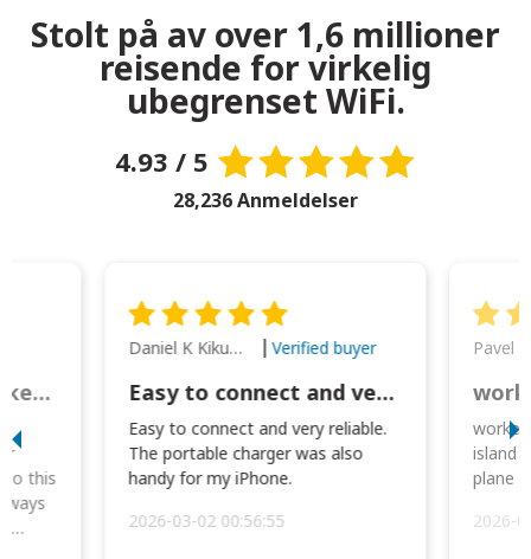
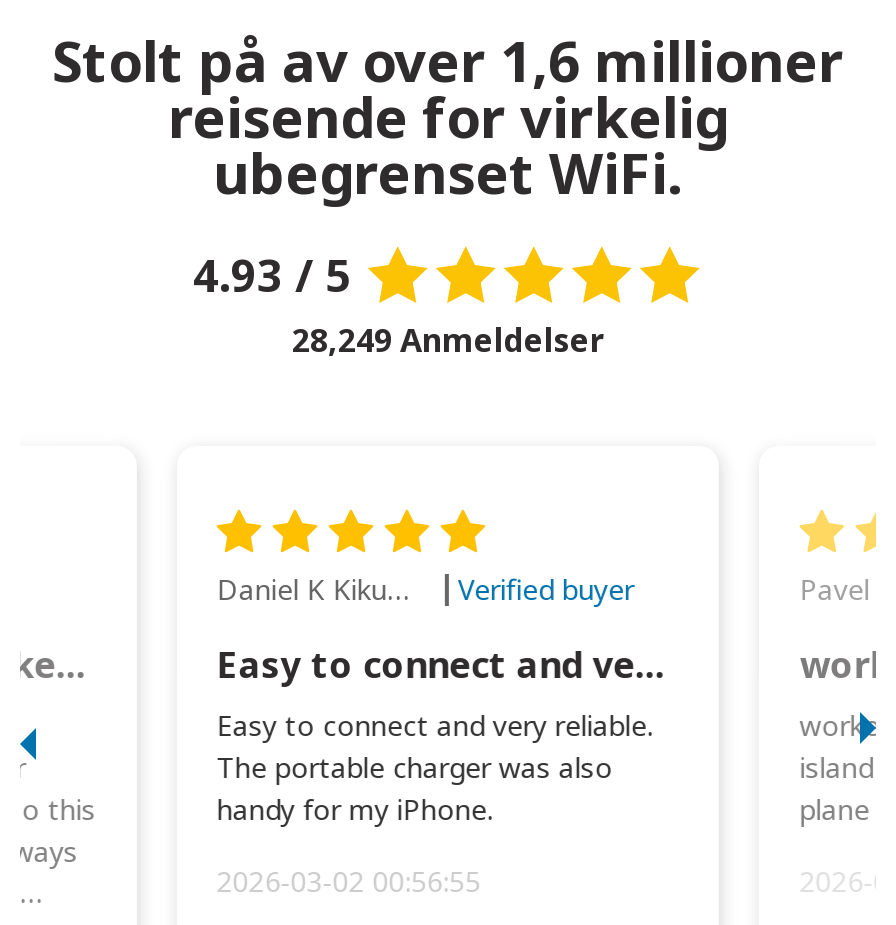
[173,187,358,213] 28,236 Anmeldelser -> [292,318,604,362] 28,249 Anmeldelser

